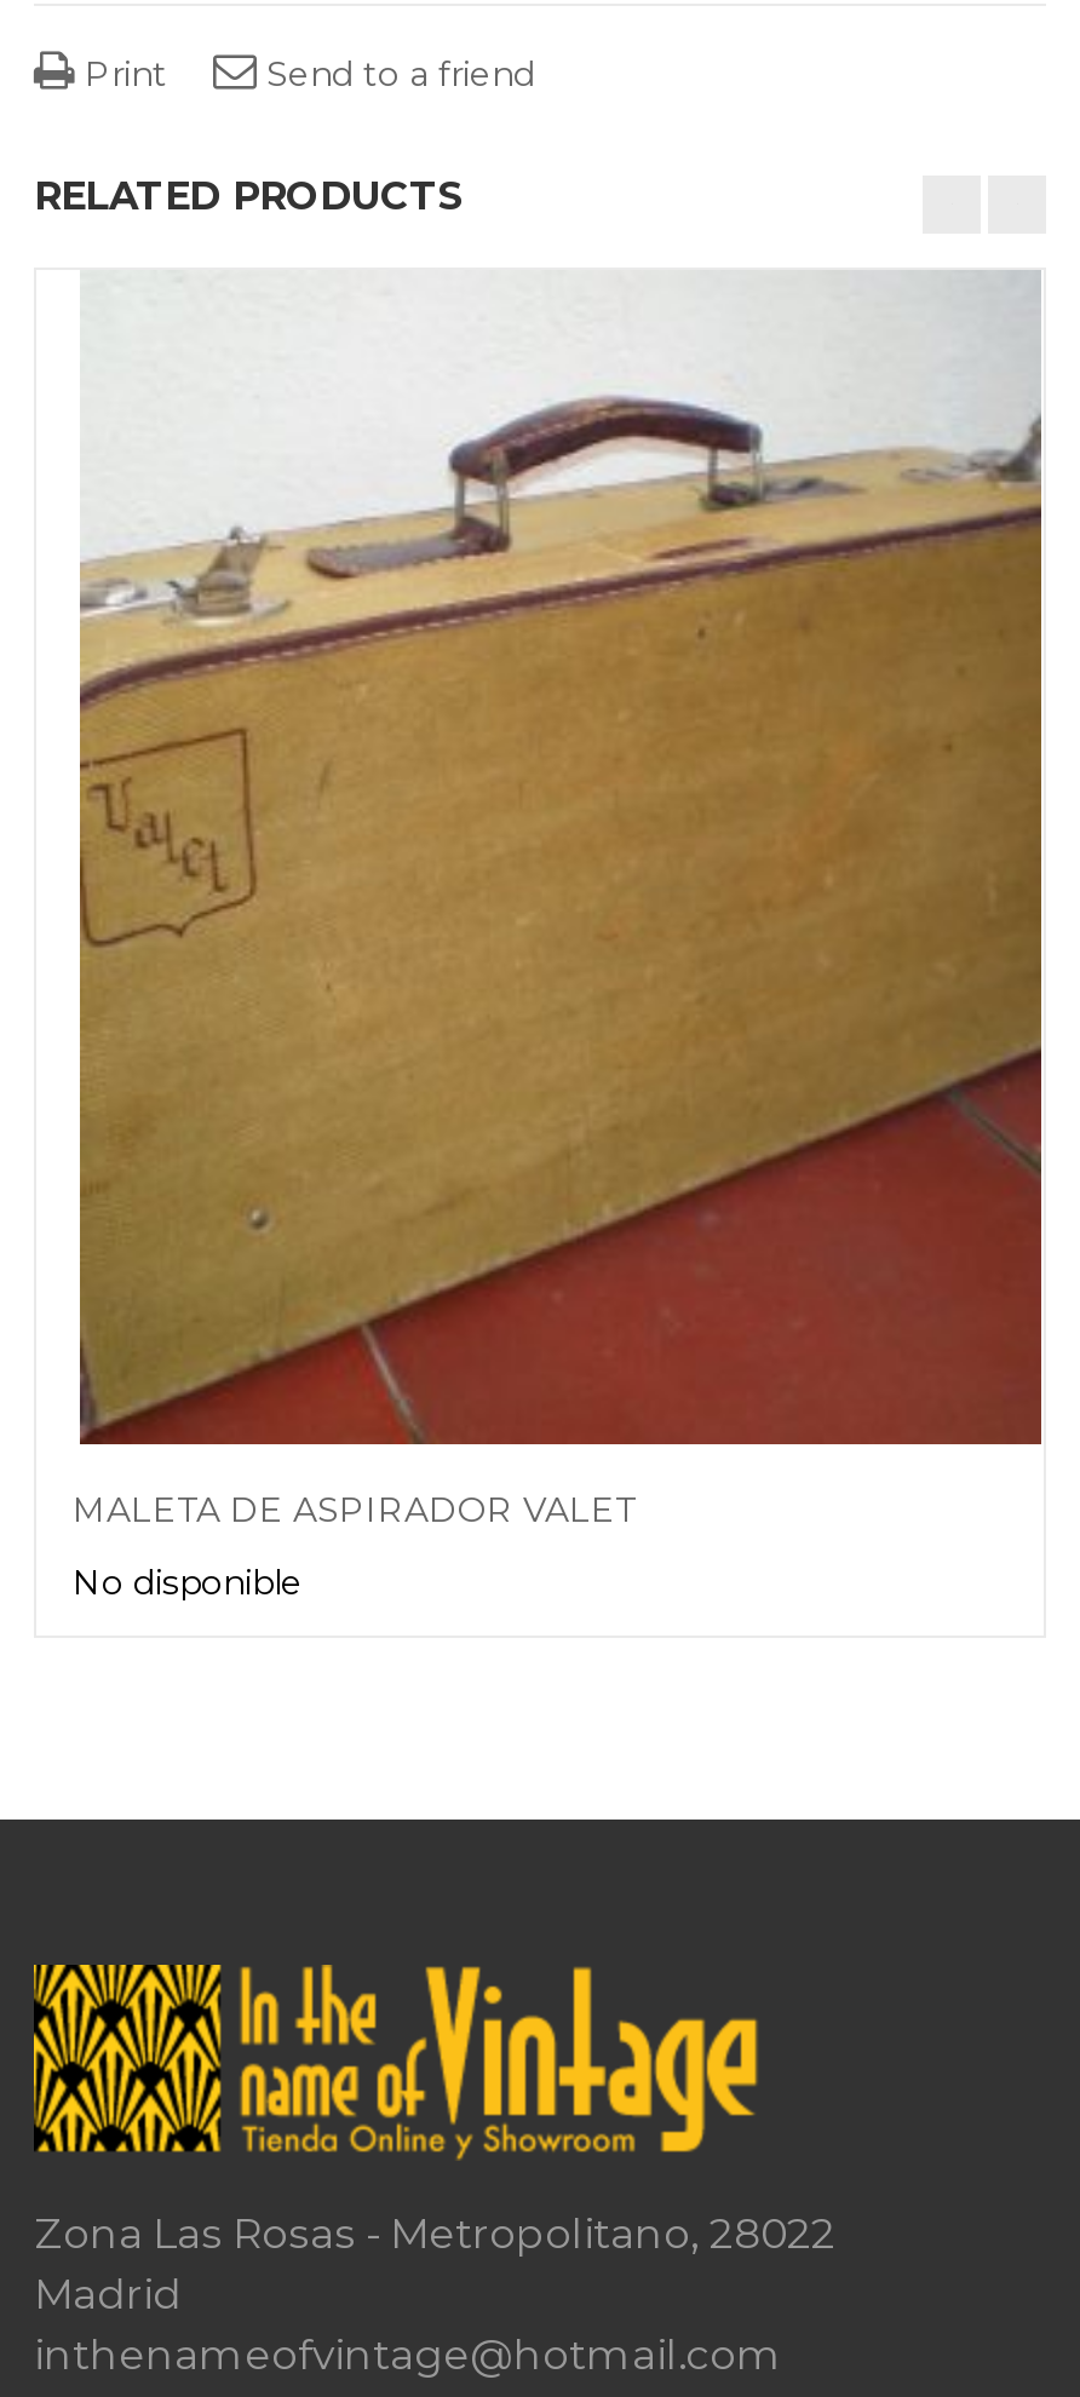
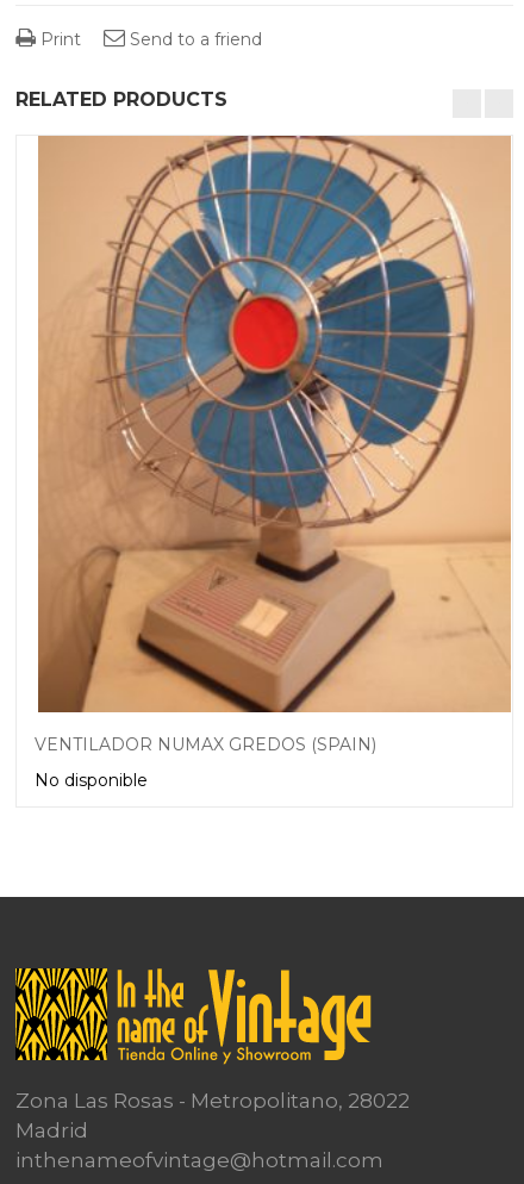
[73,272,1044,1532] [image] | MALETA DE ASPIRADOR VALET -> [35,135,512,756] [image] | VENTILADOR NUMAX GREDOS (SPAIN)

